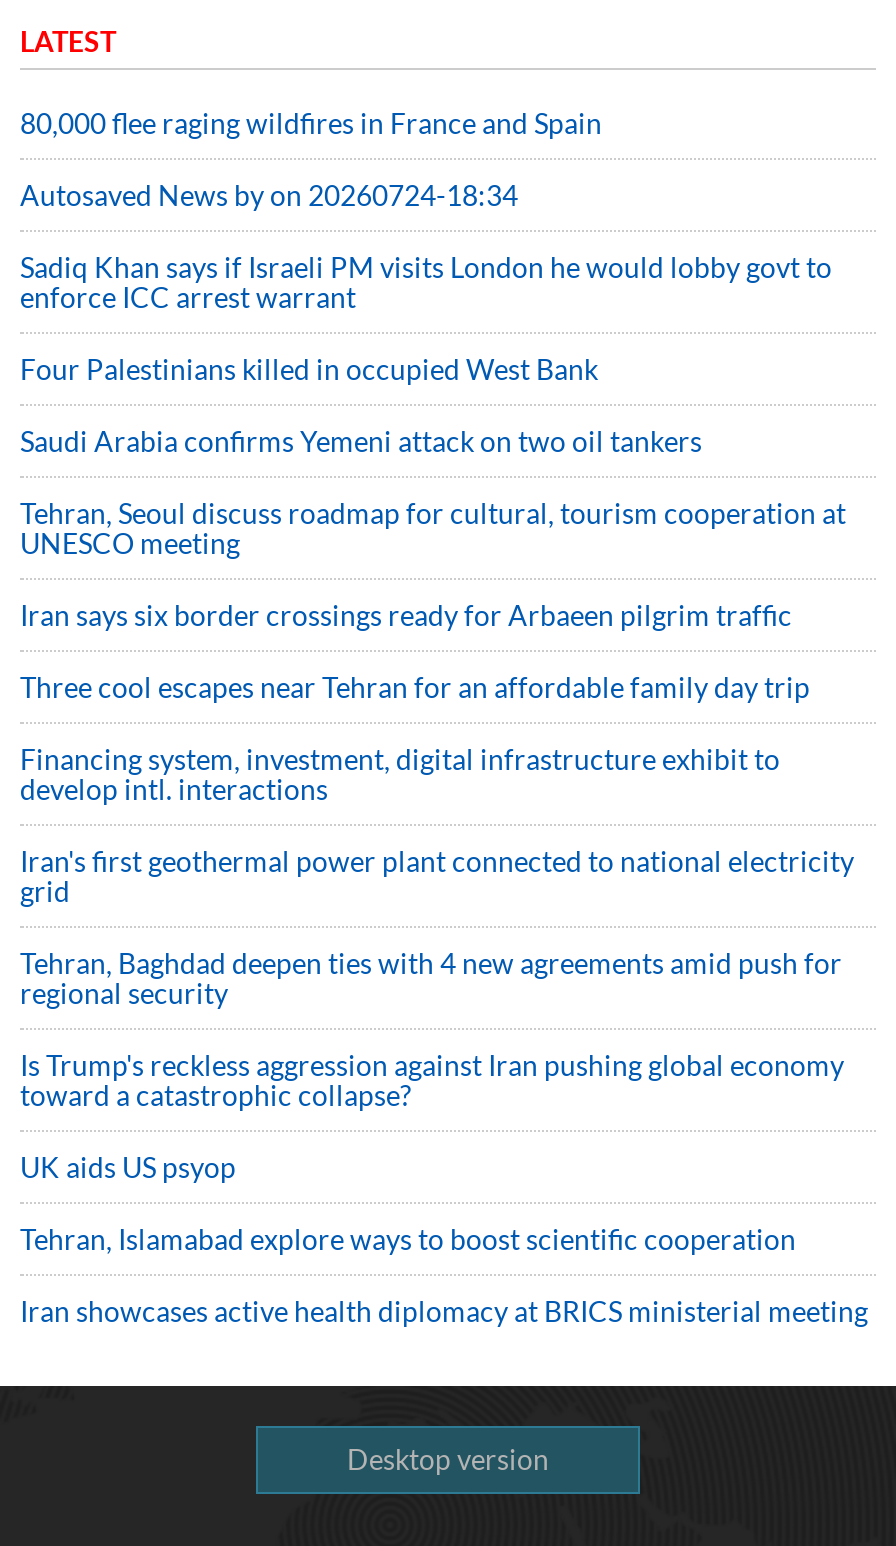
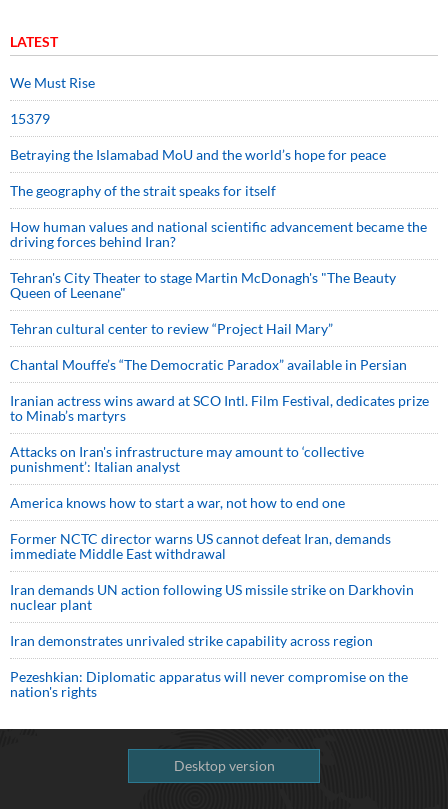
[20,106,602,140] 80,000 flee raging wildfires in France and Spain -> [10,74,95,91] We Must Rise
[20,178,518,212] Autosaved News by on 20260724-18:34 -> [10,110,50,127] 15379
[20,250,832,314] Sadiq Khan says if Israeli PM visits London he would lobby govt to | enforce ICC arrest warrant -> [10,146,386,163] Betraying the Islamabad MoU and the world’s hope for peace
[20,352,598,386] Four Palestinians killed in occupied West Bank -> [10,182,276,199] The geography of the strait speaks for itself
[20,424,702,458] Saudi Arabia confirms Yemeni attack on two oil tankers -> [10,218,427,250] How human values and national scientific advancement became the | driving forces behind Iran?
[20,496,846,560] Tehran, Seoul discuss roadmap for cultural, tourism cooperation at | UNESCO meeting -> [10,269,396,301] Tehran's City Theater to stage Martin McDonagh's "The Beauty | Queen of Leenane"
[20,598,792,632] Iran says six border crossings ready for Arbaeen pilgrim traffic -> [10,320,333,337] Tehran cultural center to review “Project Hail Mary”
[20,670,810,704] Three cool escapes near Tehran for an affordable family day trip -> [10,356,407,373] Chantal Mouffe’s “The Democratic Paradox” available in Persian
[20,742,780,806] Financing system, investment, digital infrastructure exhibit to | develop intl. interactions -> [10,392,429,424] Iranian actress wins award at SCO Intl. Film Festival, dedicates prize | to Minab’s martyrs
[20,844,854,908] Iran's first geothermal power plant connected to national electricity | grid -> [10,443,364,475] Attacks on Iran's infrastructure may amount to ‘collective | punishment’: Italian analyst
[20,946,842,1010] Tehran, Baghdad deepen ties with 4 new agreements amid push for | regional security -> [10,494,345,511] America knows how to start a war, not how to end one
[20,1048,844,1112] Is Trump's reckless aggression against Iran pushing global economy | toward a catastrophic collapse? -> [10,530,391,562] Former NCTC director warns US cannot defeat Iran, demands | immediate Middle East withdrawal
[20,1150,236,1184] UK aids US psyop -> [10,581,414,613] Iran demands UN action following US missile strike on Darkhovin | nuclear plant
[20,1222,796,1256] Tehran, Islamabad explore ways to boost scientific cooperation -> [10,632,373,649] Iran demonstrates unrivaled strike capability across region
[20,1294,868,1328] Iran showcases active health diplomacy at BRICS ministerial meeting -> [10,668,408,700] Pezeshkian: Diplomatic apparatus will never compromise on the | nation's rights

